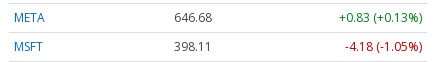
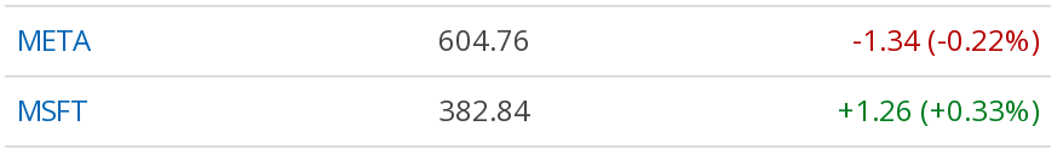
[174,9,212,26] 646.68 -> [438,20,530,61] 604.76
[339,9,422,26] +0.83 (+0.13%) -> [852,20,1039,61] -1.34 (-0.22%)
[174,38,212,55] 398.11 -> [438,90,530,131] 382.84
[345,38,422,55] -4.18 (-1.05%) -> [838,90,1039,131] +1.26 (+0.33%)

